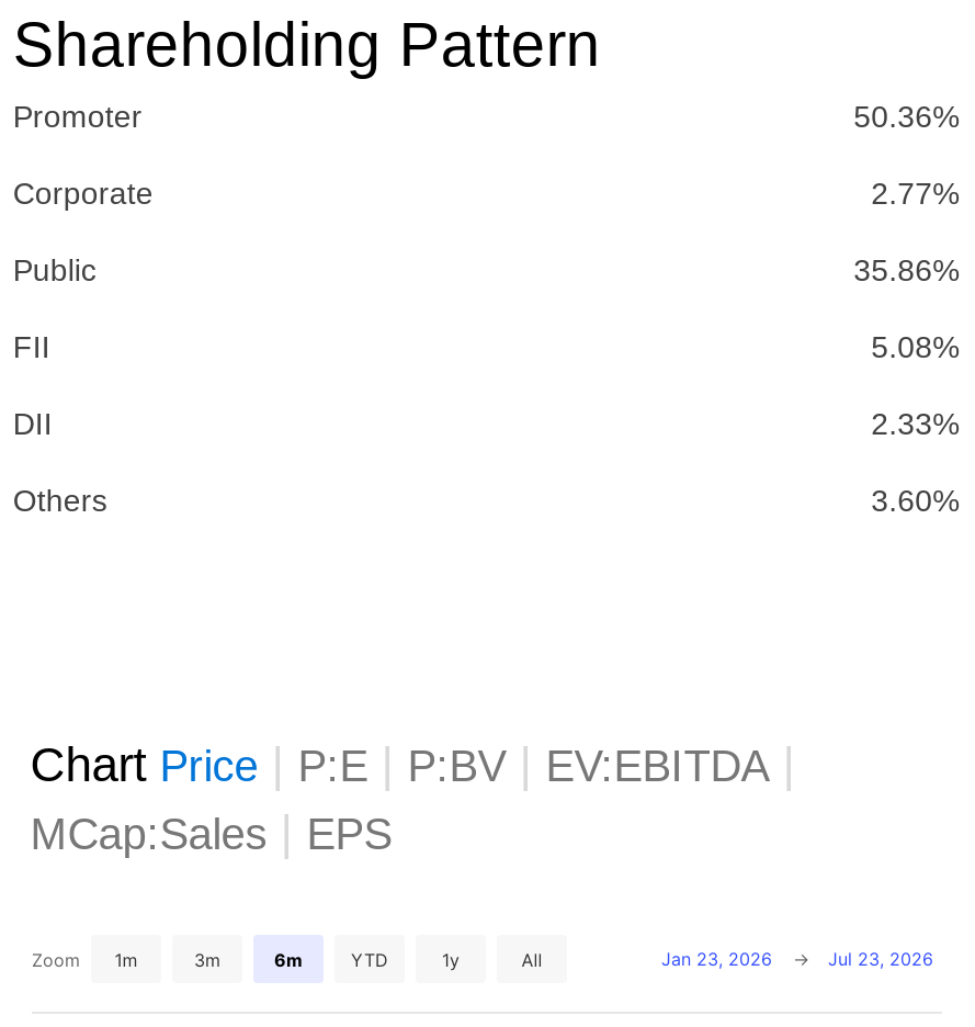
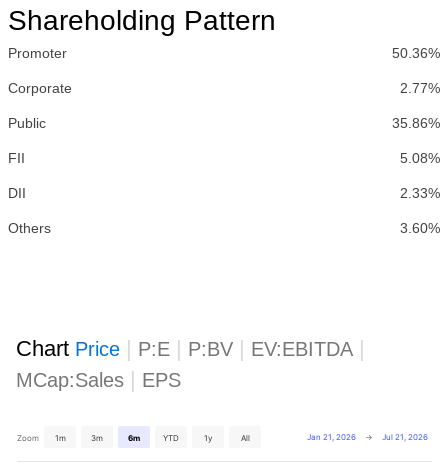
[660,948,771,970] Jan 23, 2026 -> [306,432,355,442] Jan 21, 2026
[827,948,932,970] Jul 23, 2026 -> [381,432,427,442] Jul 21, 2026

